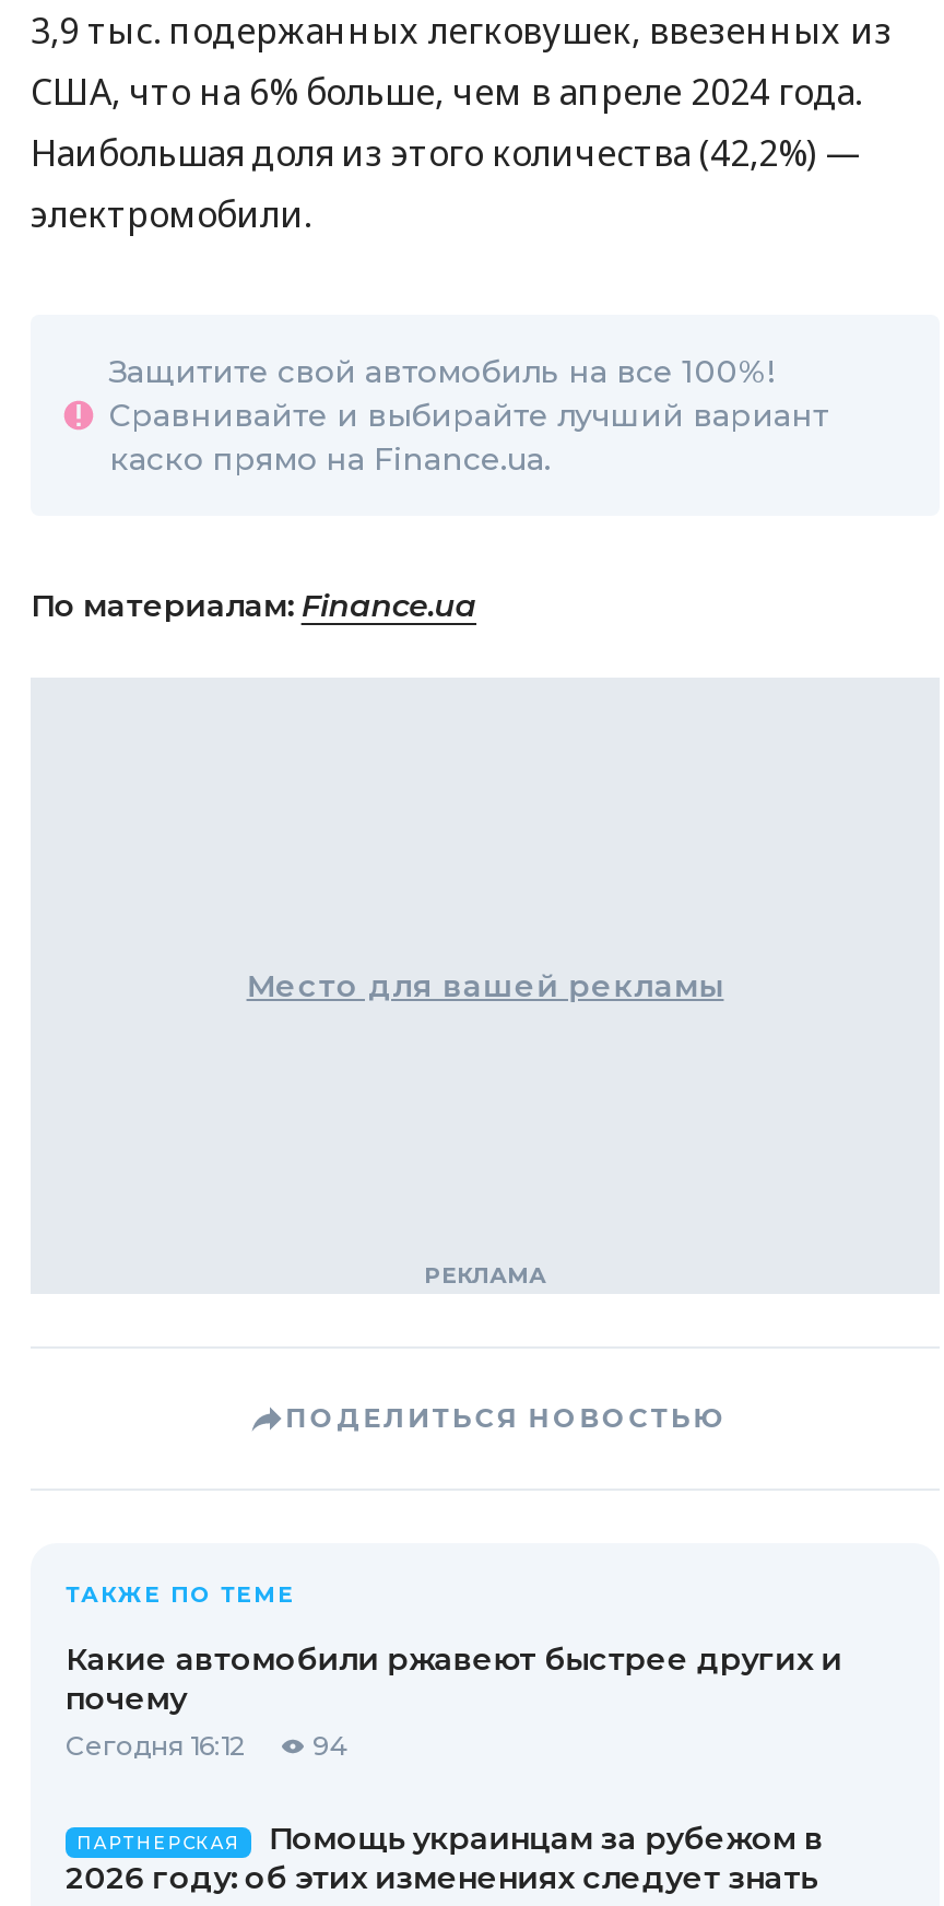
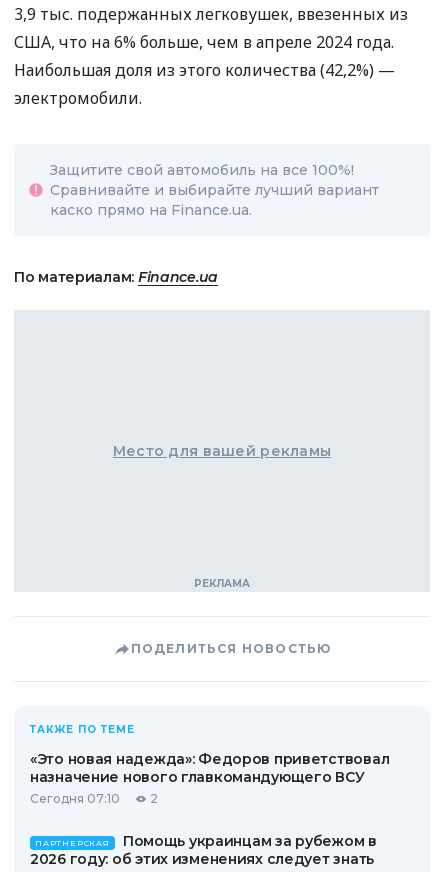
[66,1640,842,1762] Какие автомобили ржавеют быстрее других и | почему | Сегодня 16:12 | 94 -> [30,750,389,806] «Это новая надежда»: Федоров приветствовал | назначение нового главкомандующего ВСУ | Сегодня 07:10 | 2

